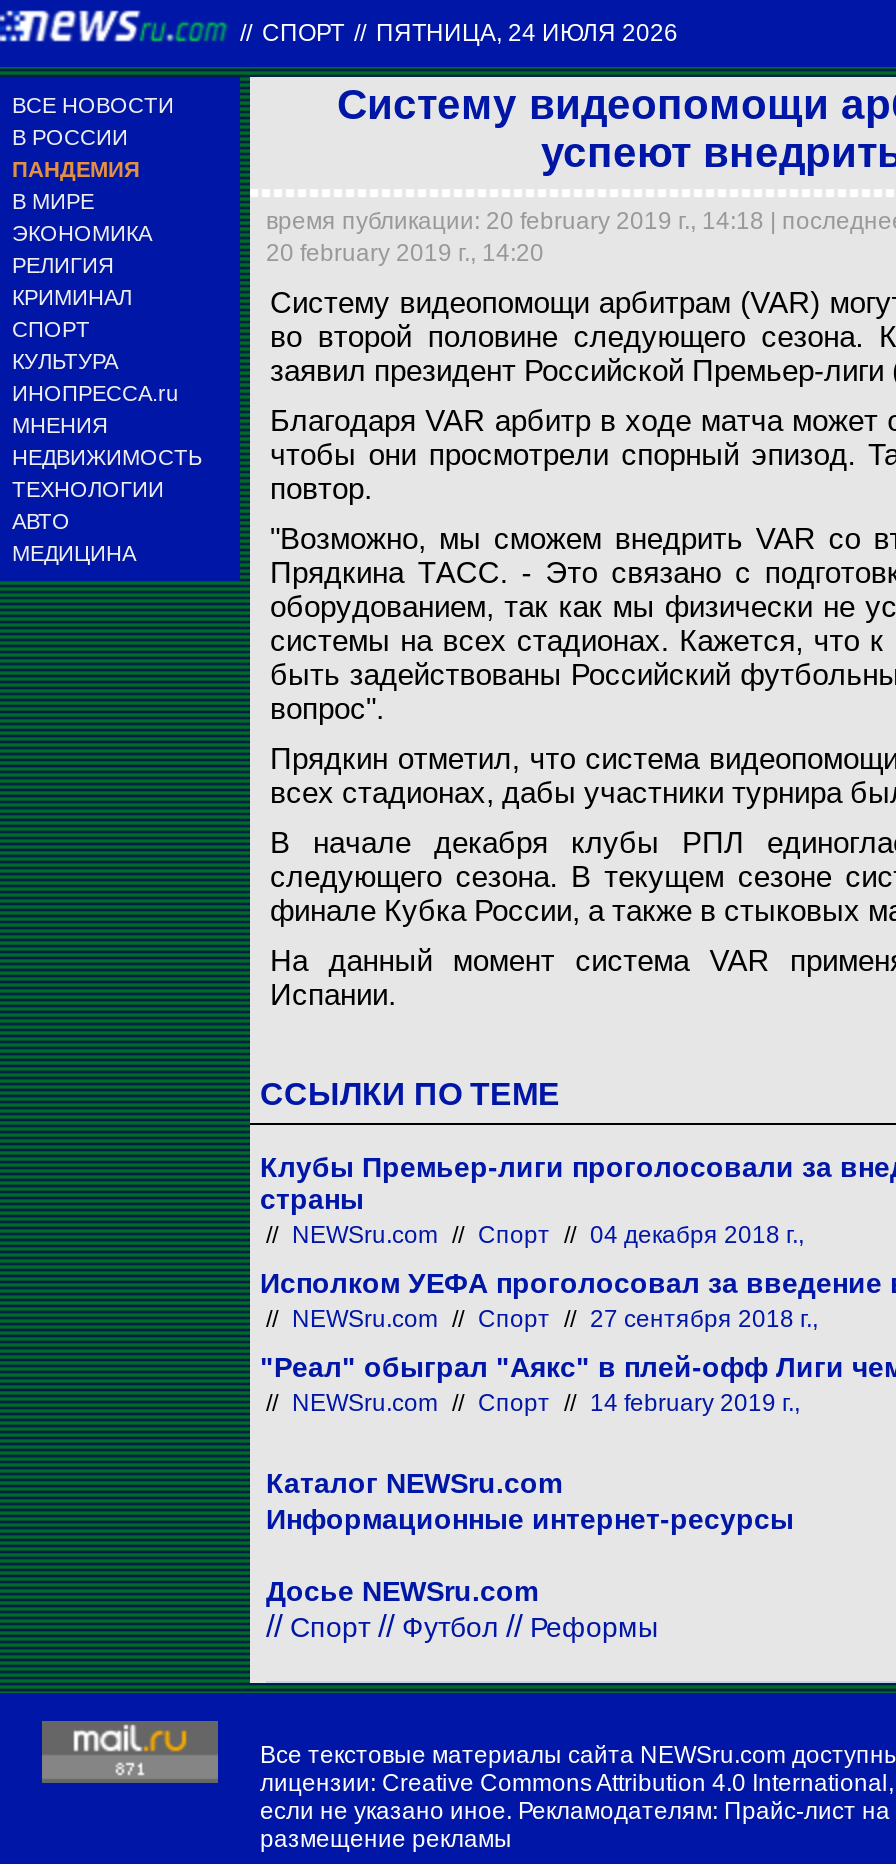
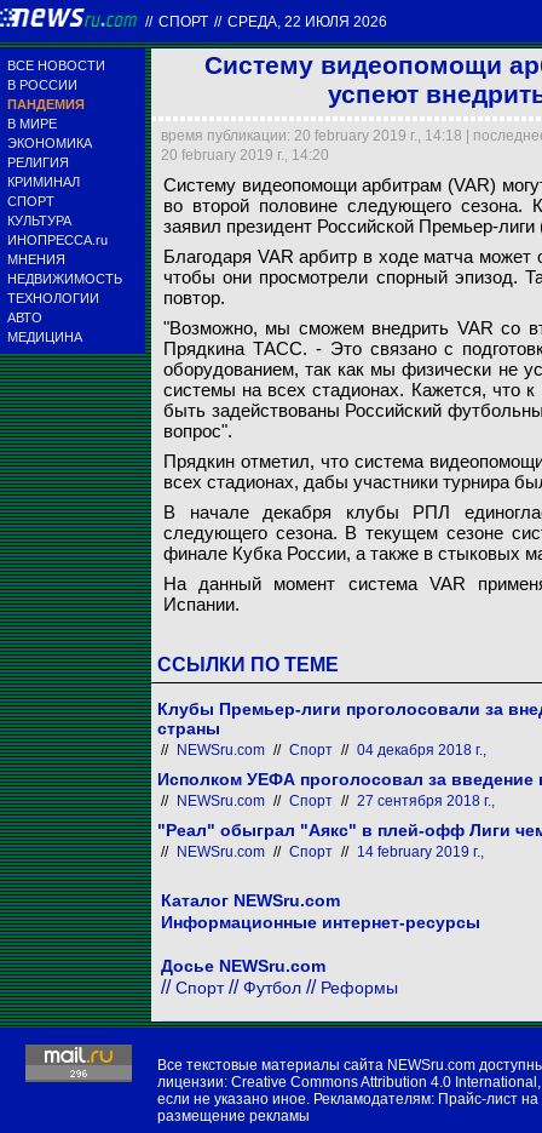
[240,18,678,46] // СПОРТ // ПЯТНИЦА, 24 ИЮЛЯ 2026 -> [145,13,387,30] // СПОРТ // СРЕДА, 22 ИЮЛЯ 2026

